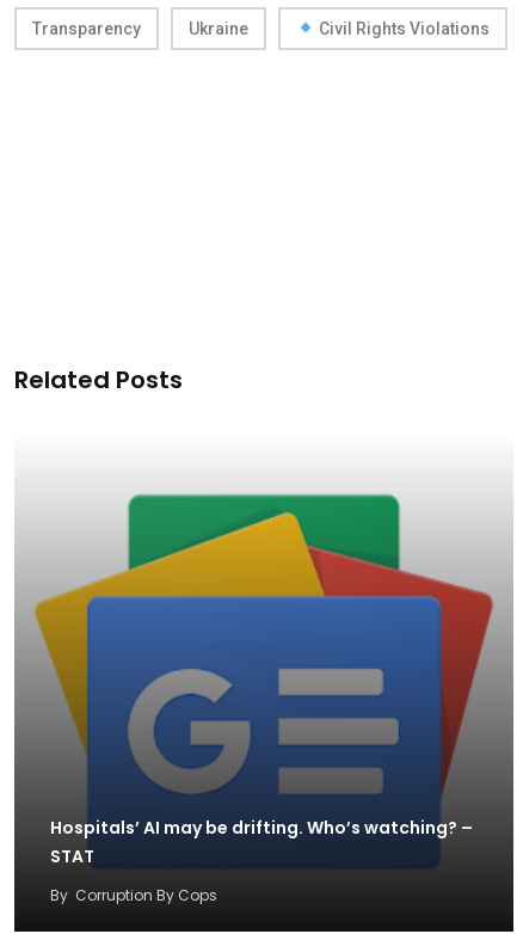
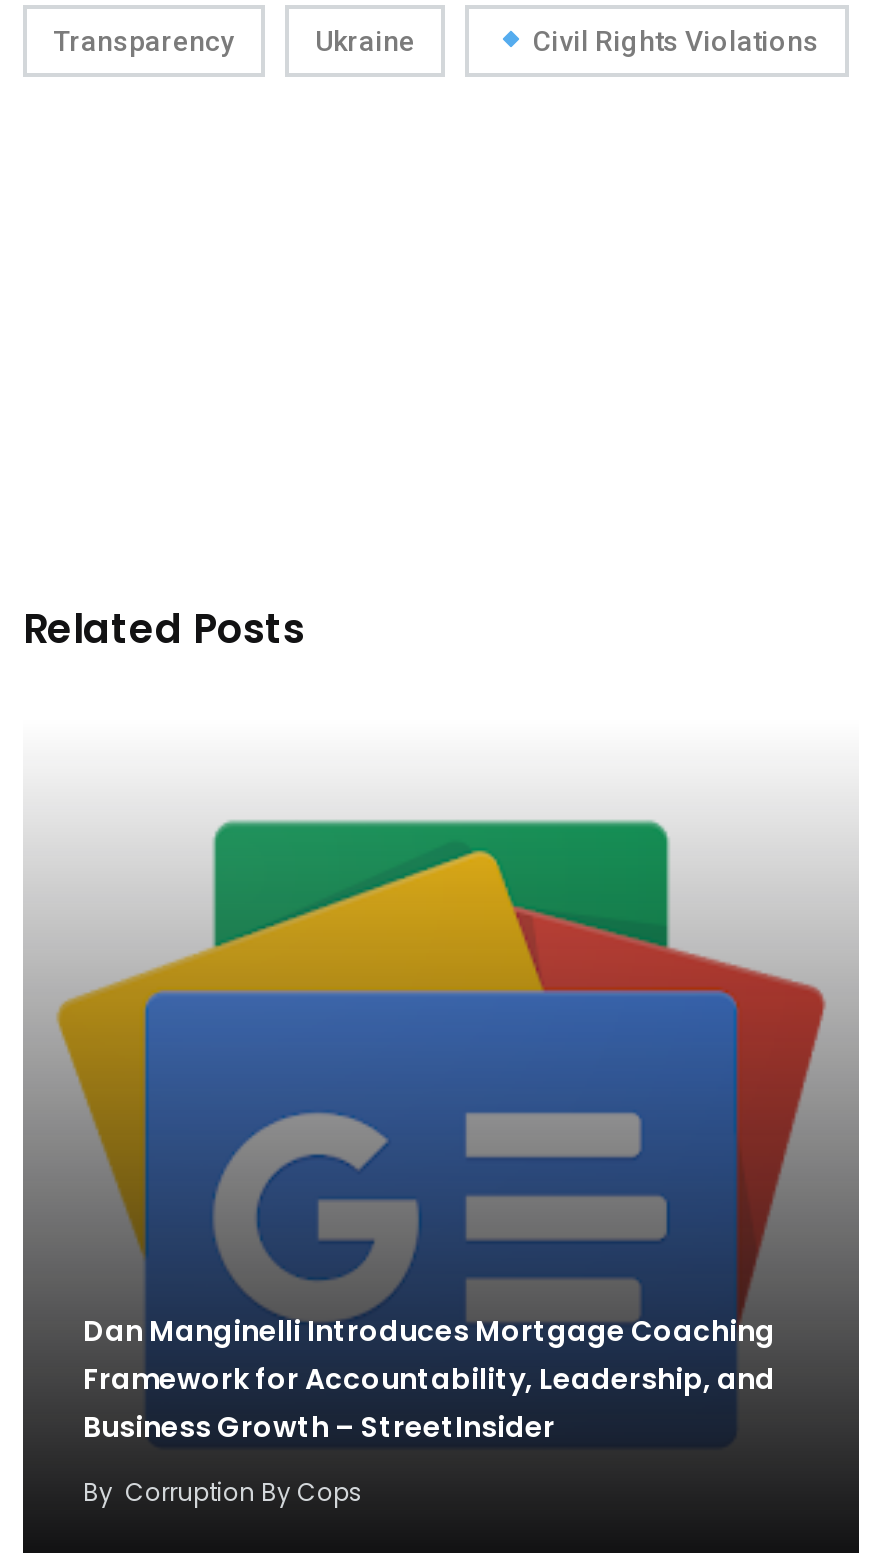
[50,815,473,868] Hospitals’ AI may be drifting. Who’s watching? – | STAT -> [83,1310,775,1446] Dan Manginelli Introduces Mortgage Coaching | Framework for Accountability, Leadership, and | Business Growth – StreetInsider

